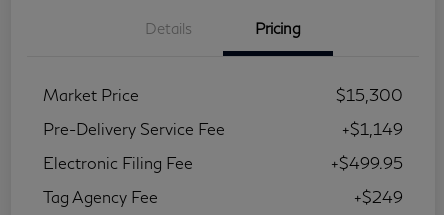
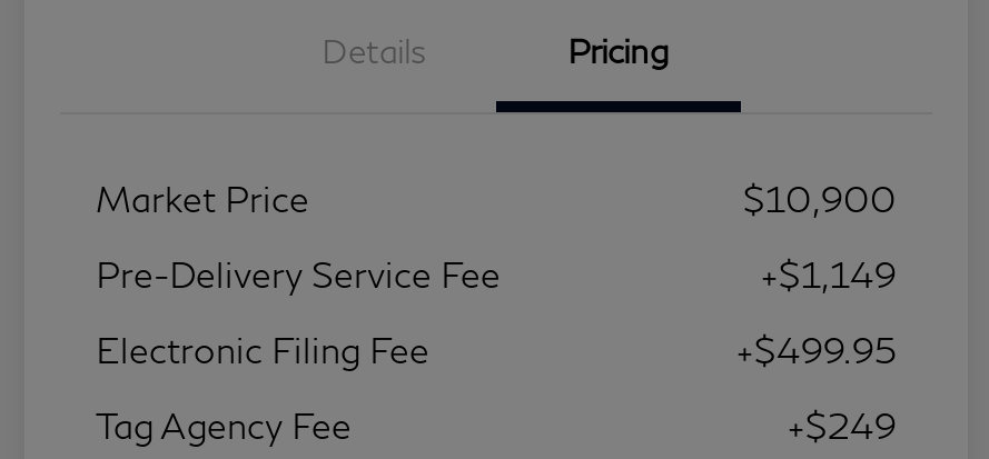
[336,85,403,104] $15,300 -> [743,178,897,220] $10,900

